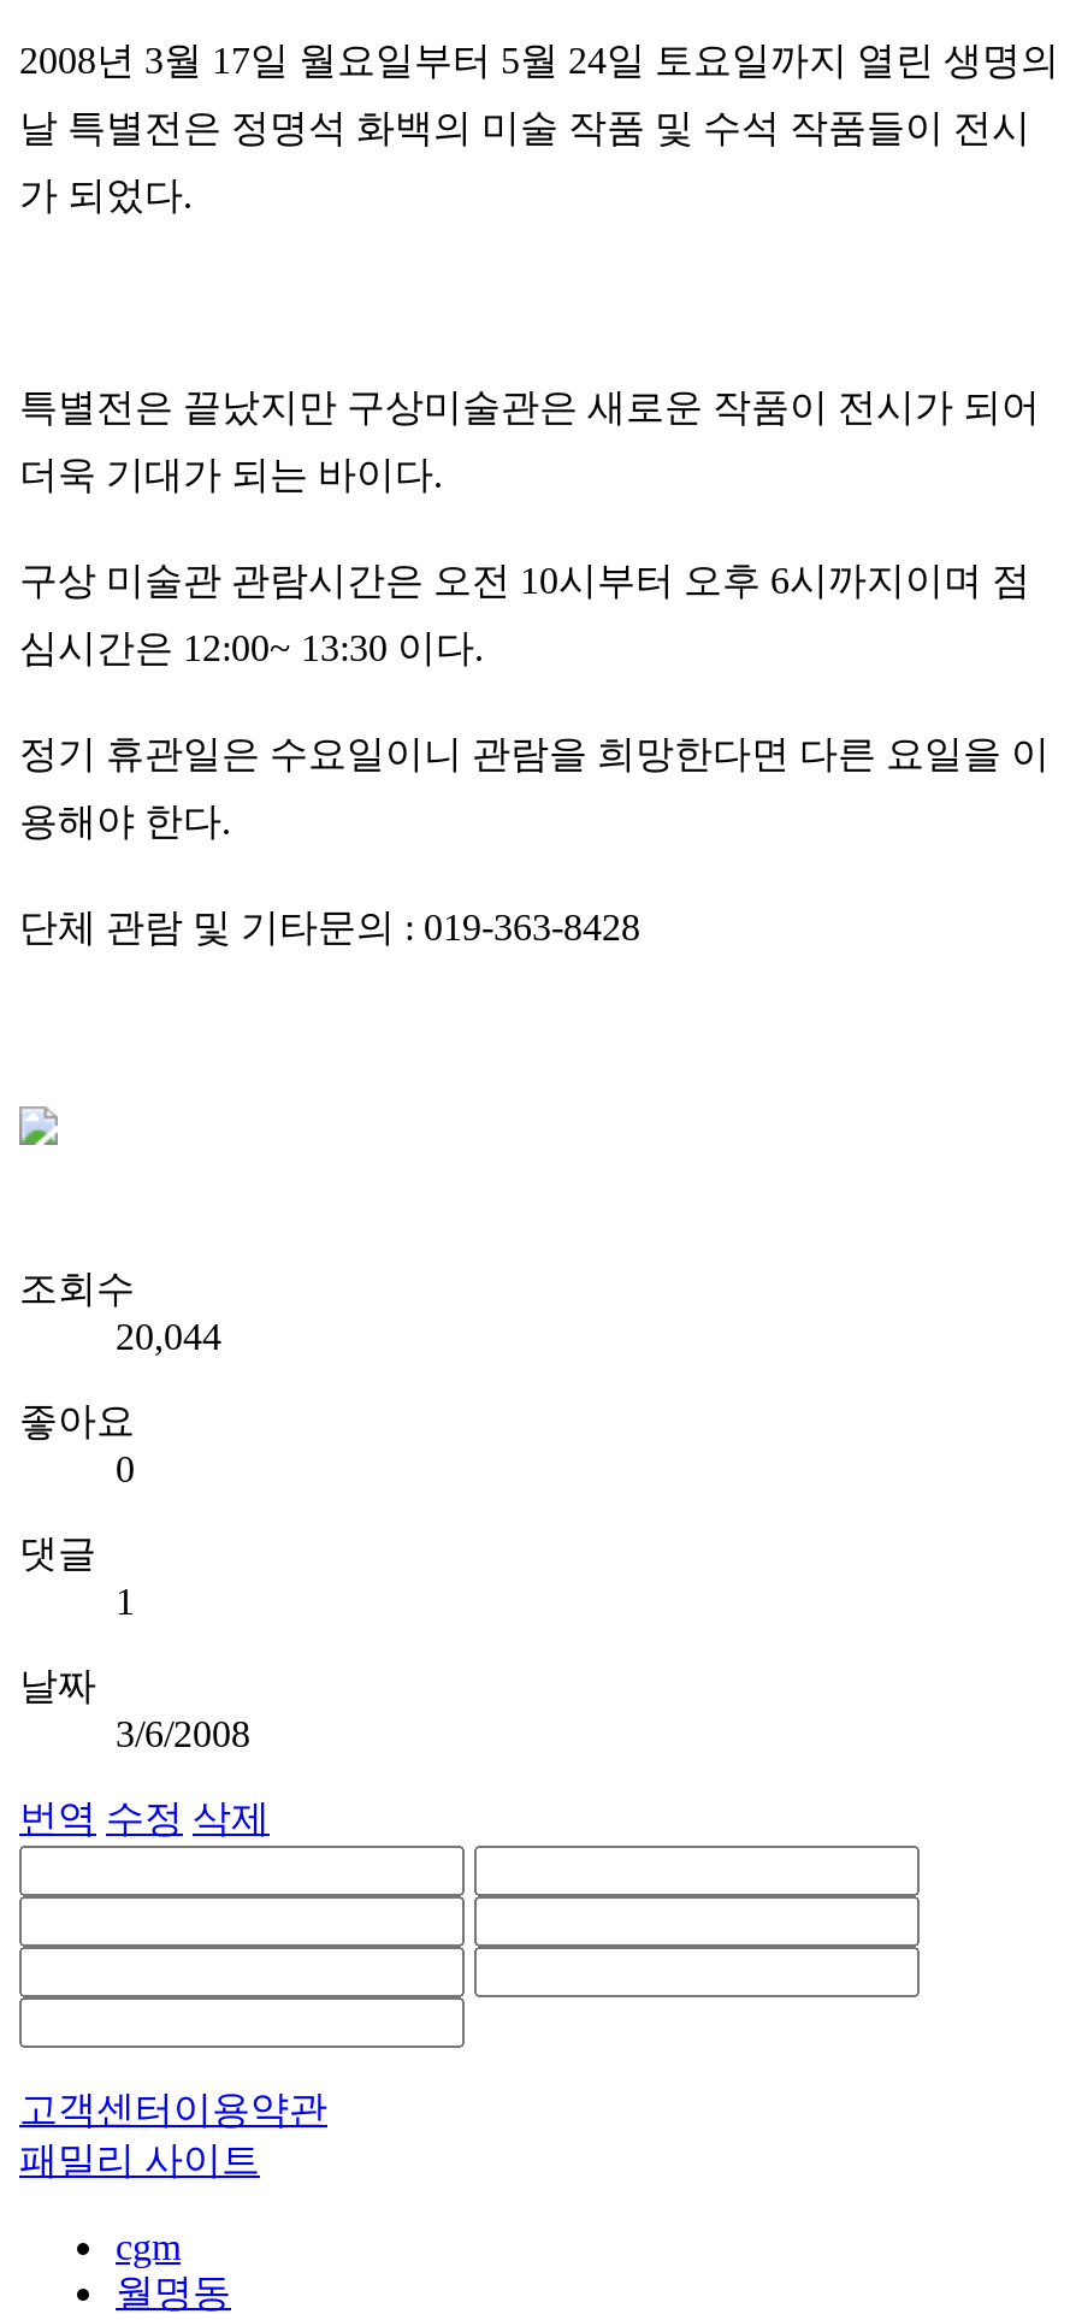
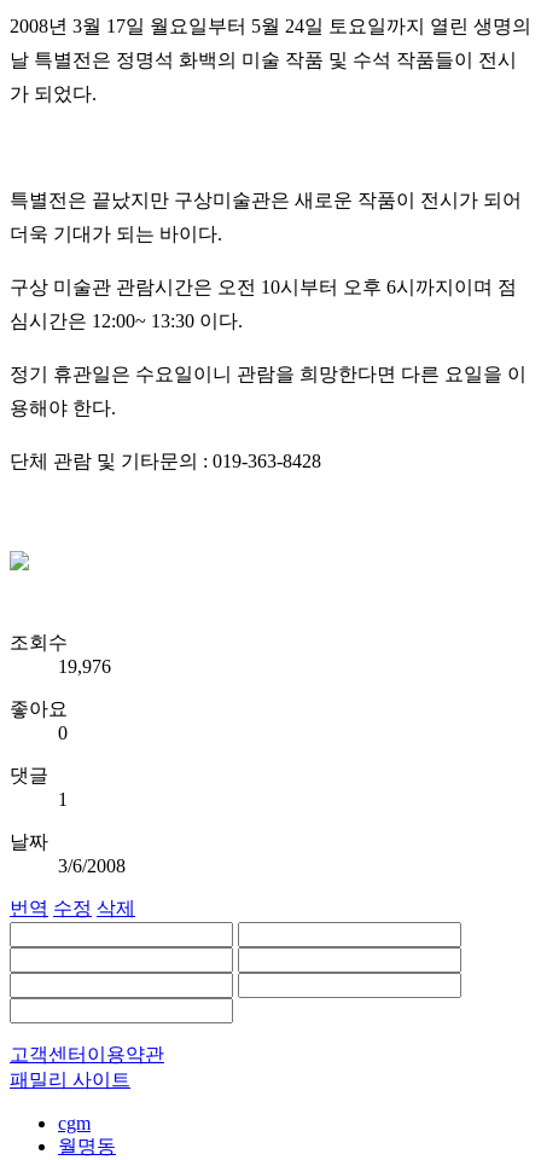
[116,1316,221,1357] 20,044 -> [58,656,111,677] 19,976

